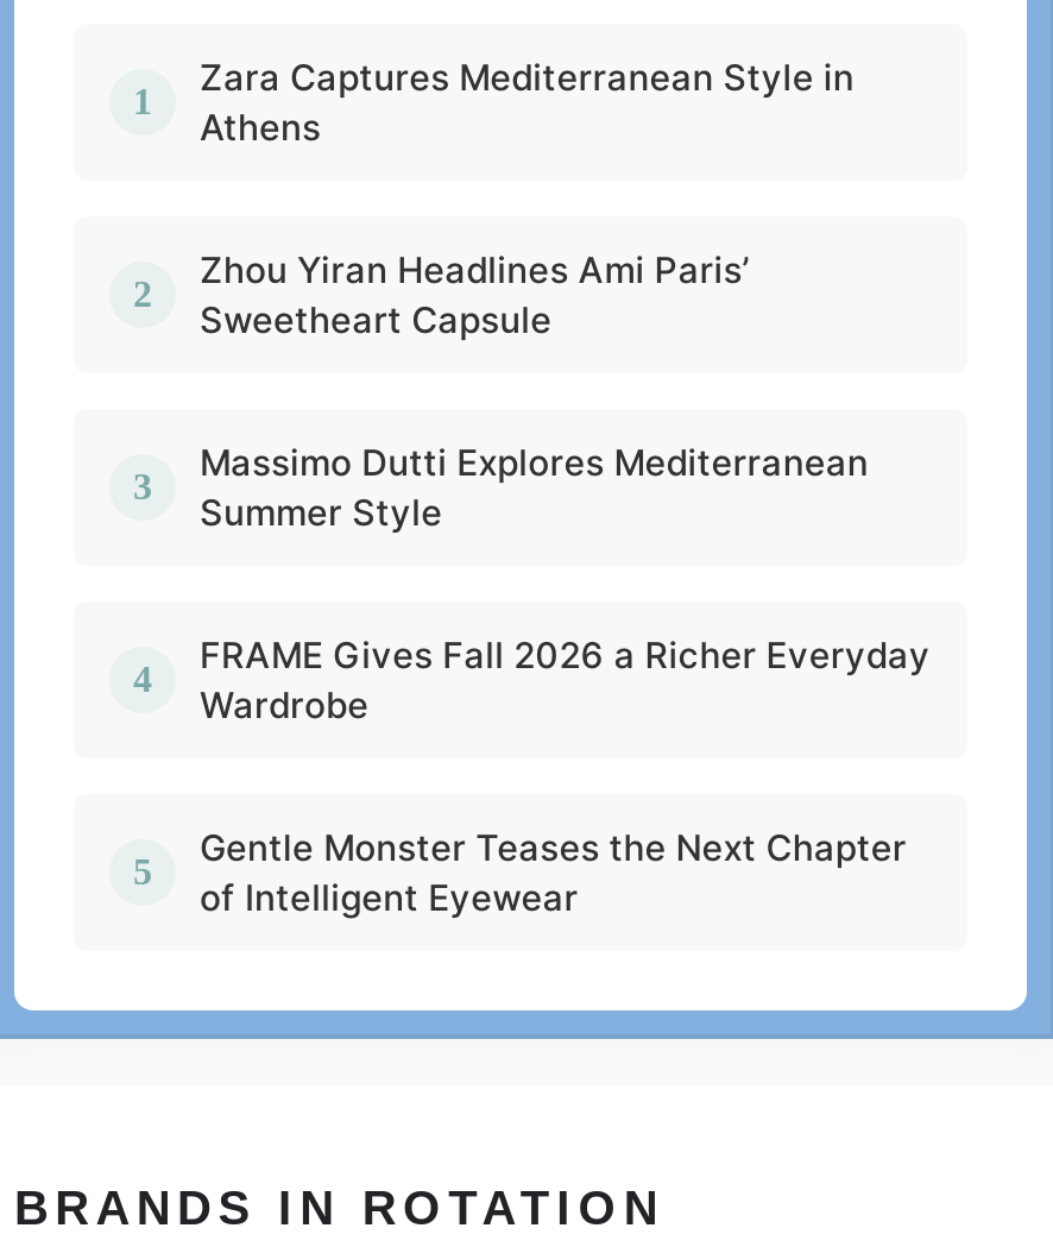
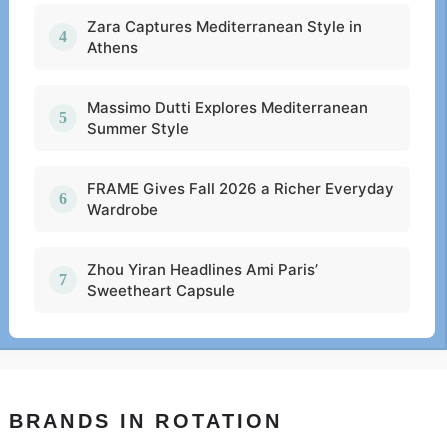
moved [200,247,749,342] -> [87,260,318,300]: Zhou Yiran Headlines Ami Paris’ | Sweetheart Capsule
[200,825,907,920] Gentle Monster Teases the Next Chapter | of Intelligent Eyewear -> none

